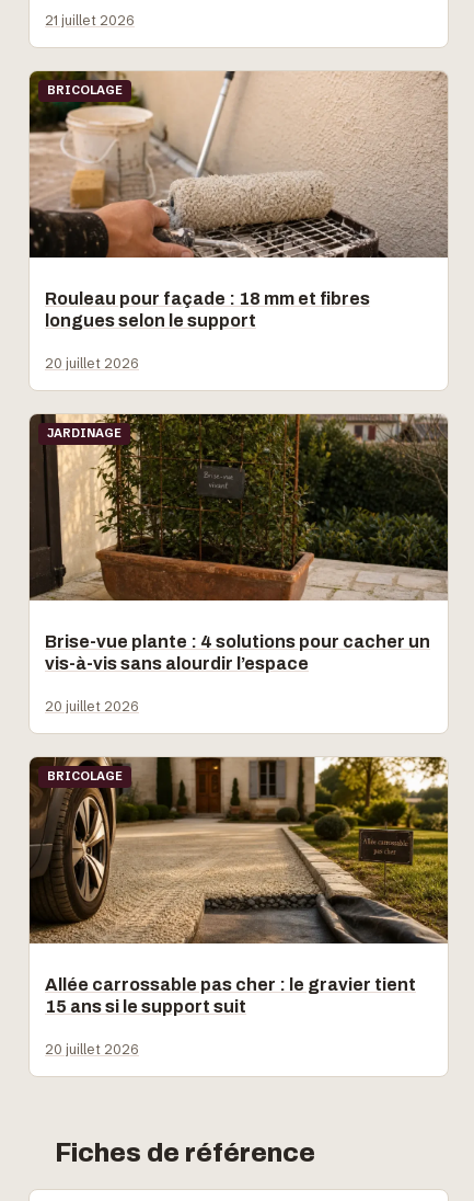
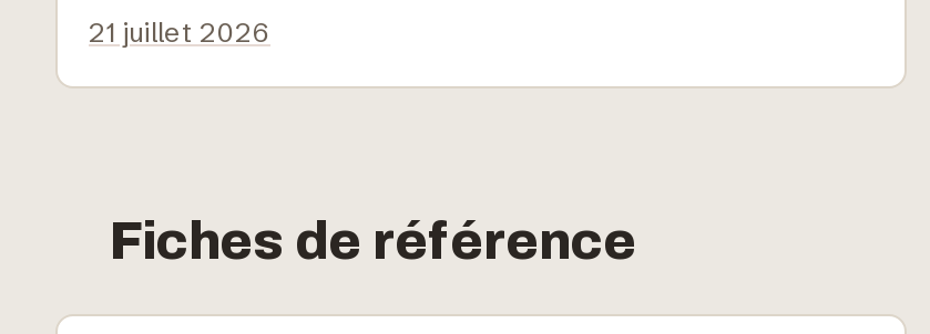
[28,70,449,259] [image] | BRICOLAGE -> none
[45,290,370,372] Rouleau pour façade : 18 mm et fibres | longues selon le support | 20 juillet 2026 -> none
[28,411,449,602] [image] | JARDINAGE -> none
[45,633,430,715] Brise-vue plante : 4 solutions pour cacher un | vis-à-vis sans alourdir l’espace | 20 juillet 2026 -> none
[28,754,449,945] [image] | BRICOLAGE -> none
[45,976,416,1058] Allée carrossable pas cher : le gravier tient | 15 ans si le support suit | 20 juillet 2026 -> none

